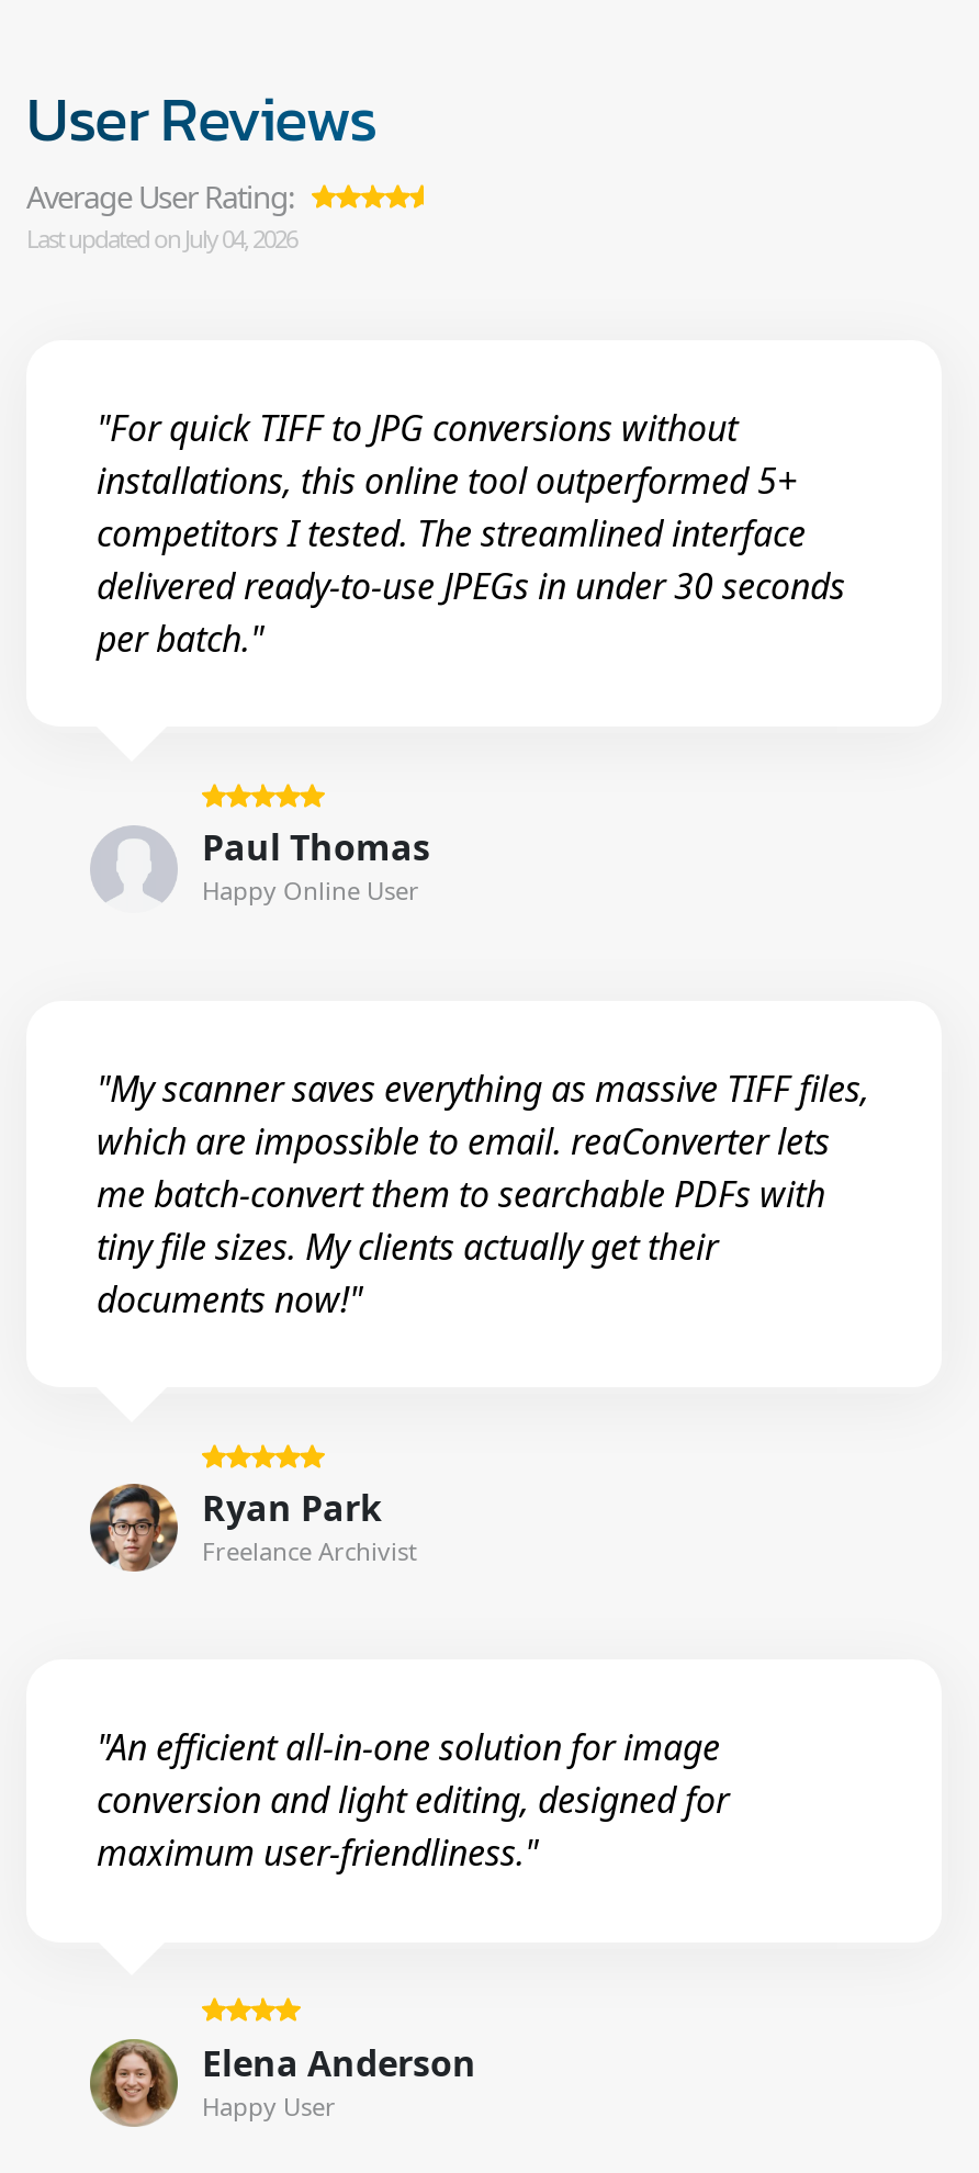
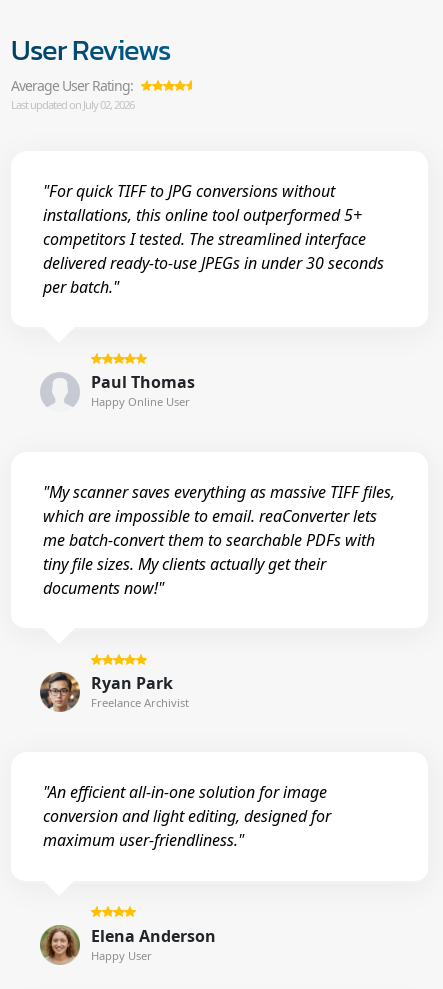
[26,221,296,254] Last updated on July 04, 2026 -> [11,97,134,112] Last updated on July 02, 2026

